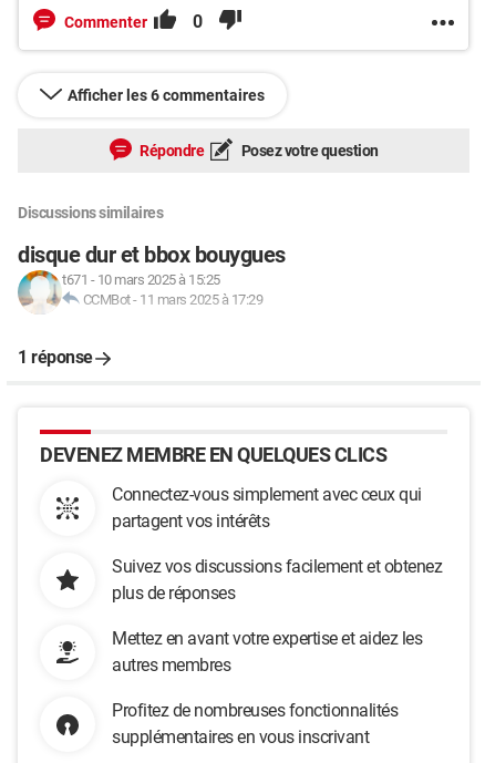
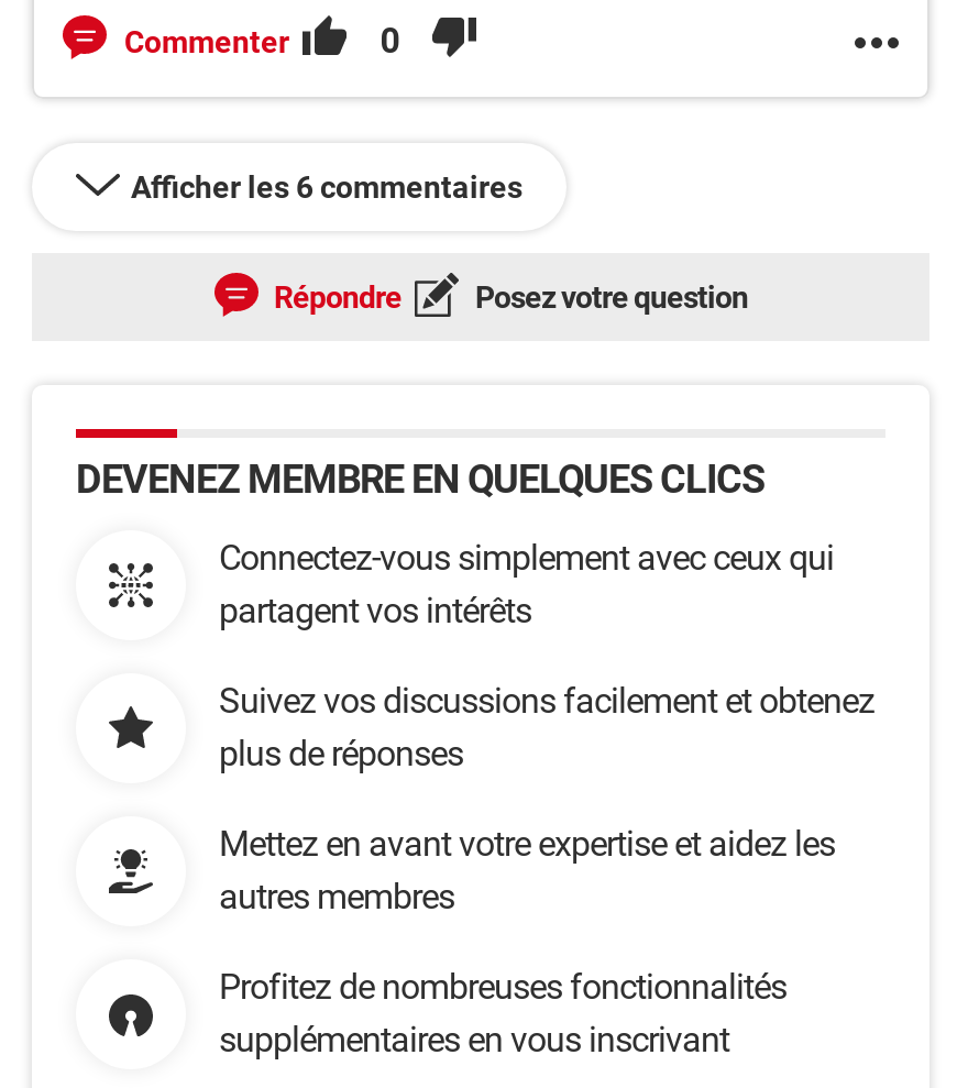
[18,204,285,368] [image] | Discussions similaires | disque dur et bbox bouygues | t671 - 10 mars 2025 à 15:25 | CCMBot- 11 mars 2025 à 17:29 | 1 réponse -> none

